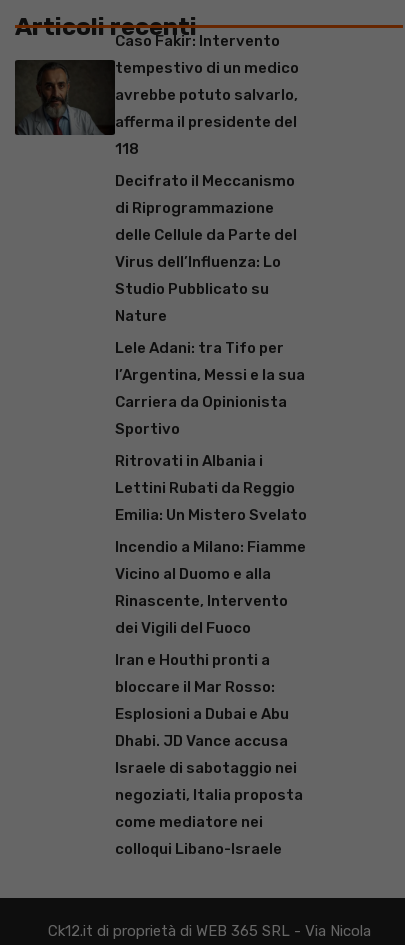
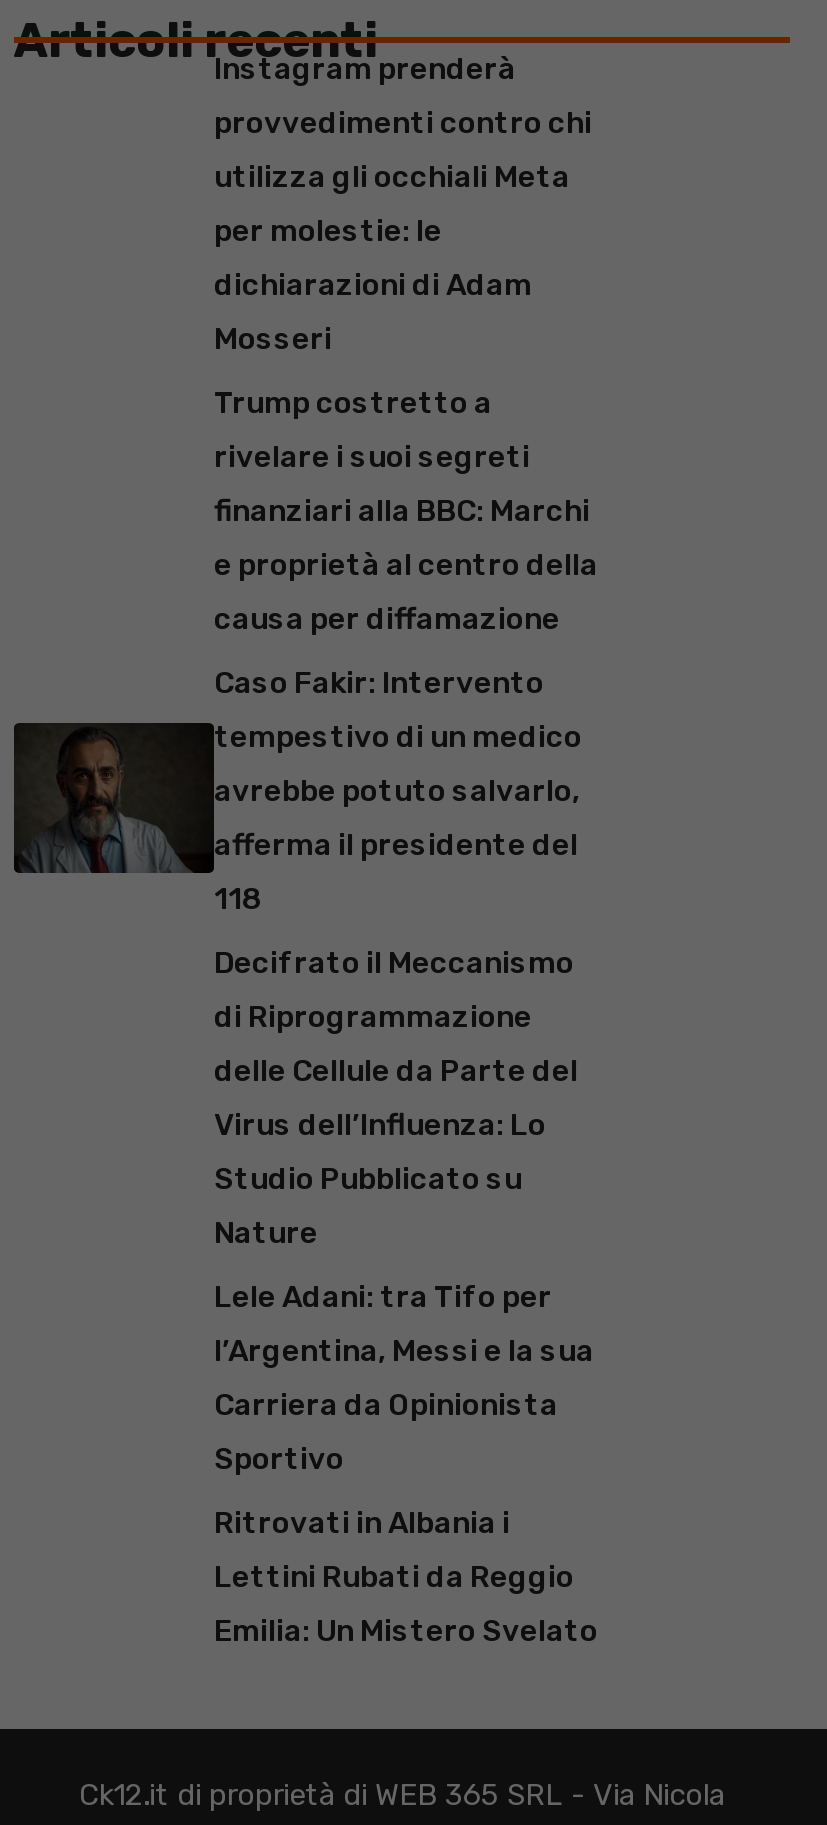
moved [17,32,307,524] -> [18,666,598,1650]: [image] | Caso Fakir: Intervento | tempestivo di un medico | ... | Lettini Rubati da Reggio | Emilia: Un Mistero Svelato
none -> [214,52,598,638] Instagram prenderà | provvedimenti contro chi | utilizza gli occhiali Meta | per molestie: le | dichiarazioni di Adam | Mosseri | Trump costretto a | rivelare i suoi segreti | finanziari alla BBC: Marchi | e proprietà al centro della | causa per diffamazione
[115,538,306,858] Incendio a Milano: Fiamme | Vicino al Duomo e alla | Rinascente, Intervento | dei Vigili del Fuoco | Iran e Houthi pronti a | bloccare il Mar Rosso: | Esplosioni a Dubai e Abu | Dhabi. JD Vance accusa | Israele di sabotaggio nei | negoziati, Italia proposta | come mediatore nei | colloqui Libano-Israele -> none

